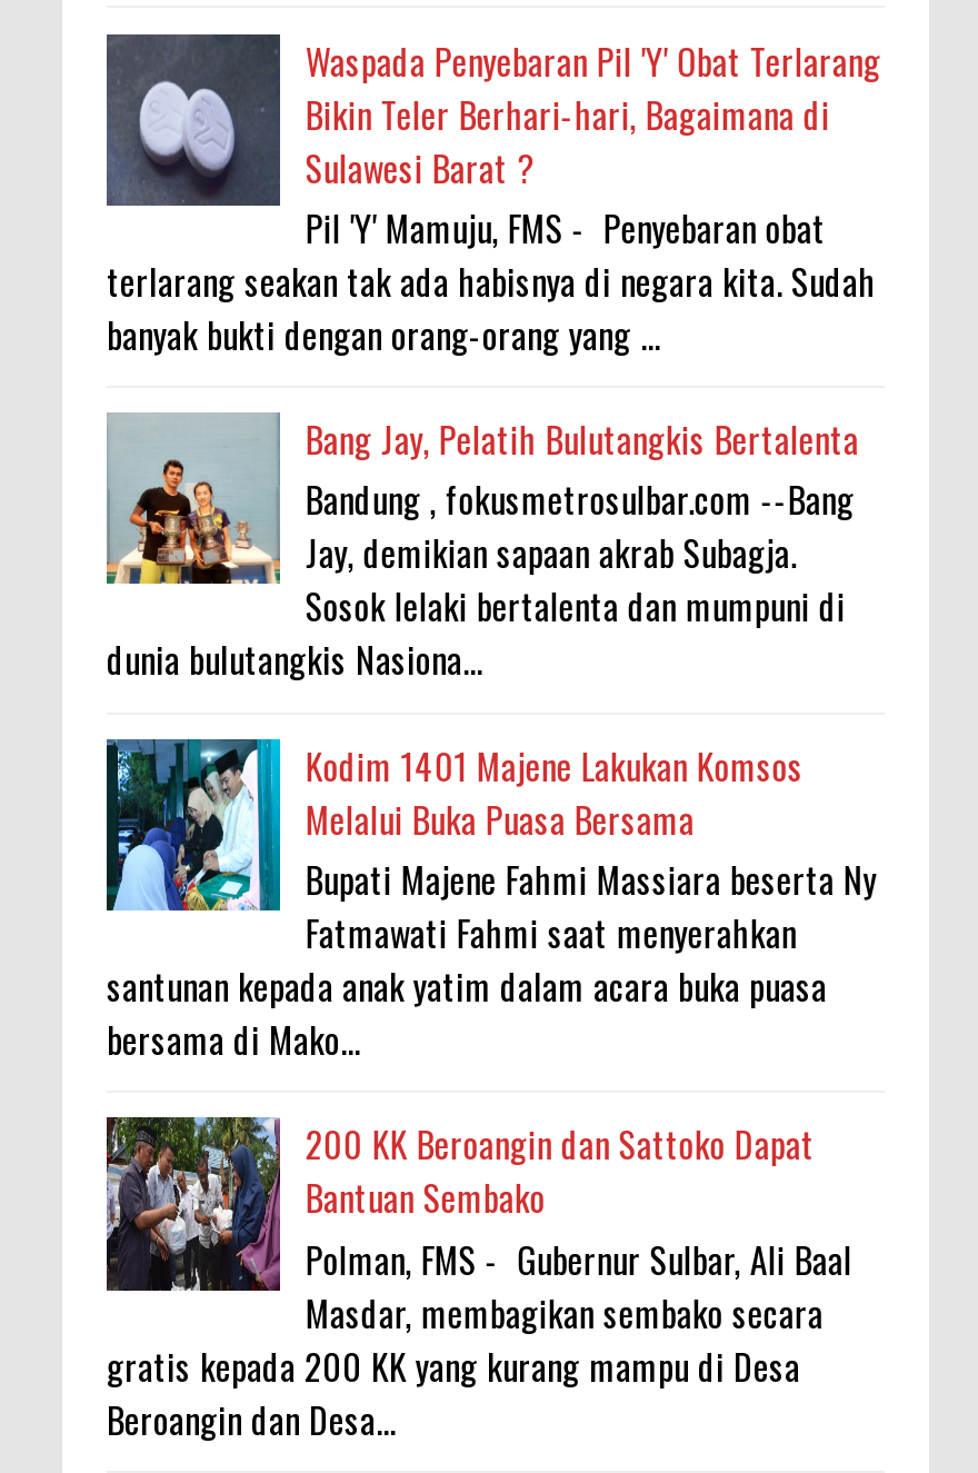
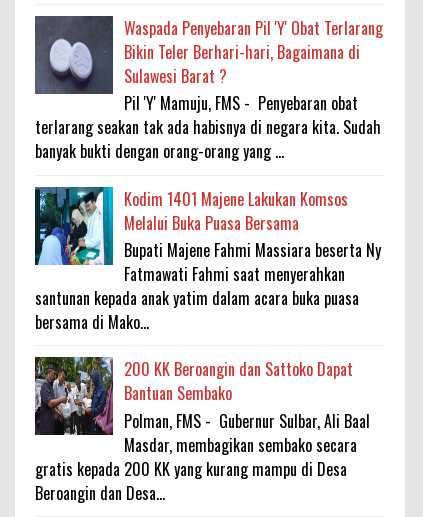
[104,411,859,687] [image] | Bang Jay, Pelatih Bulutangkis Bertalenta | Bandung , fokusmetrosulbar.com --Bang | Jay, demikian sapaan akrab Subagja. | Sosok lelaki bertalenta dan mumpuni di | dunia bulutangkis Nasiona... -> none

